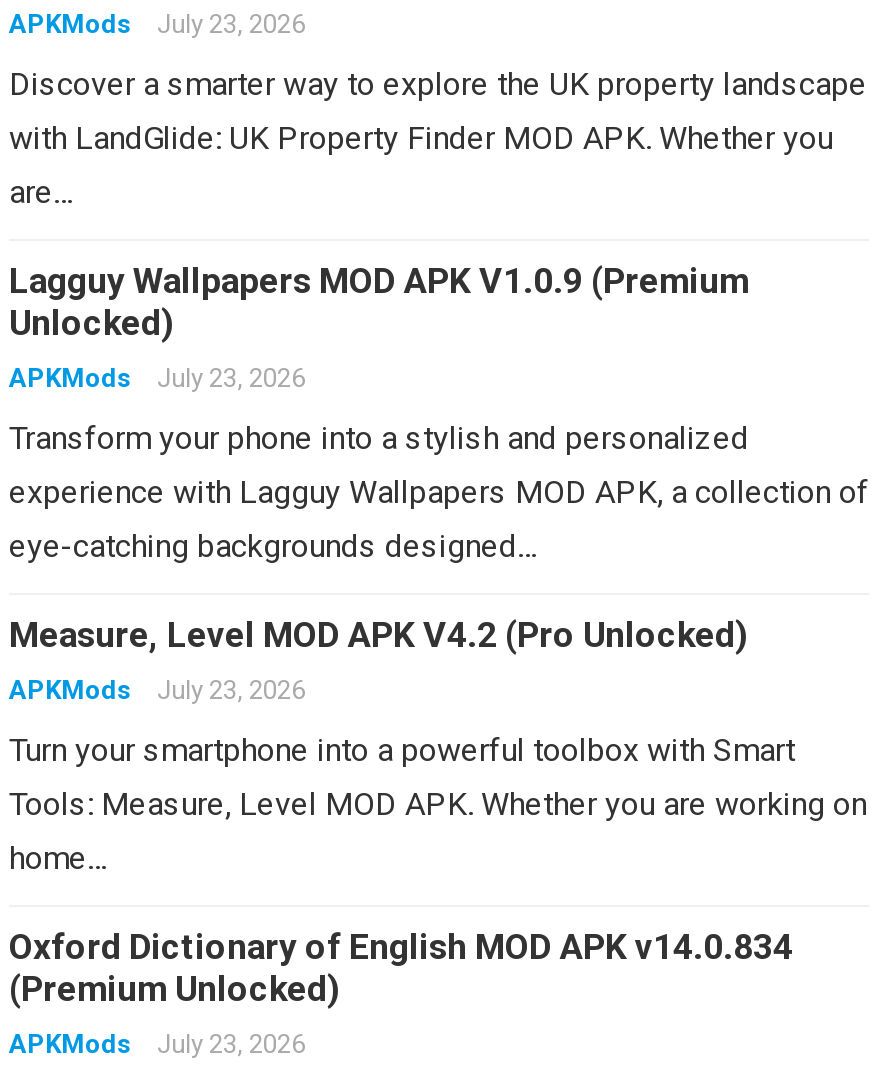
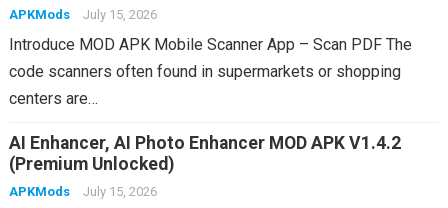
[9,9,869,967] July 23, 2026 | Discover a smarter way to explore the UK property landscape | with LandGlide: UK Property Finder MOD APK. Whether you | are… | Lagguy Wallpapers MOD APK V1.0.9 (Premium | Unlocked) | APKMods | July 23, 2026 | Transform your phone into a stylish and personalized | experience with Lagguy Wallpapers MOD APK, a collection of | eye-catching backgrounds designed… | Measure, Level MOD APK V4.2 (Pro Unlocked) | APKMods | July 23, 2026 | Turn your smartphone into a powerful toolbox with Smart | Tools: Measure, Level MOD APK. Whether you are working on | home… | Oxford Dictionary of English MOD APK v14.0.834 -> [9,7,412,153] July 15, 2026 | Introduce MOD APK Mobile Scanner App – Scan PDF The | code scanners often found in supermarkets or shopping | centers are… | AI Enhancer, AI Photo Enhancer MOD APK V1.4.2
[9,1029,305,1059] APKMods July 23, 2026 -> [9,184,157,199] APKMods July 15, 2026

